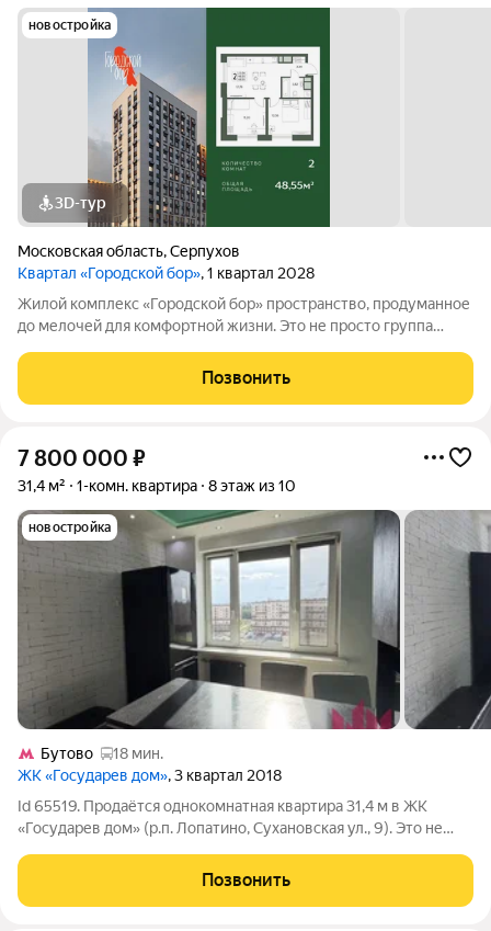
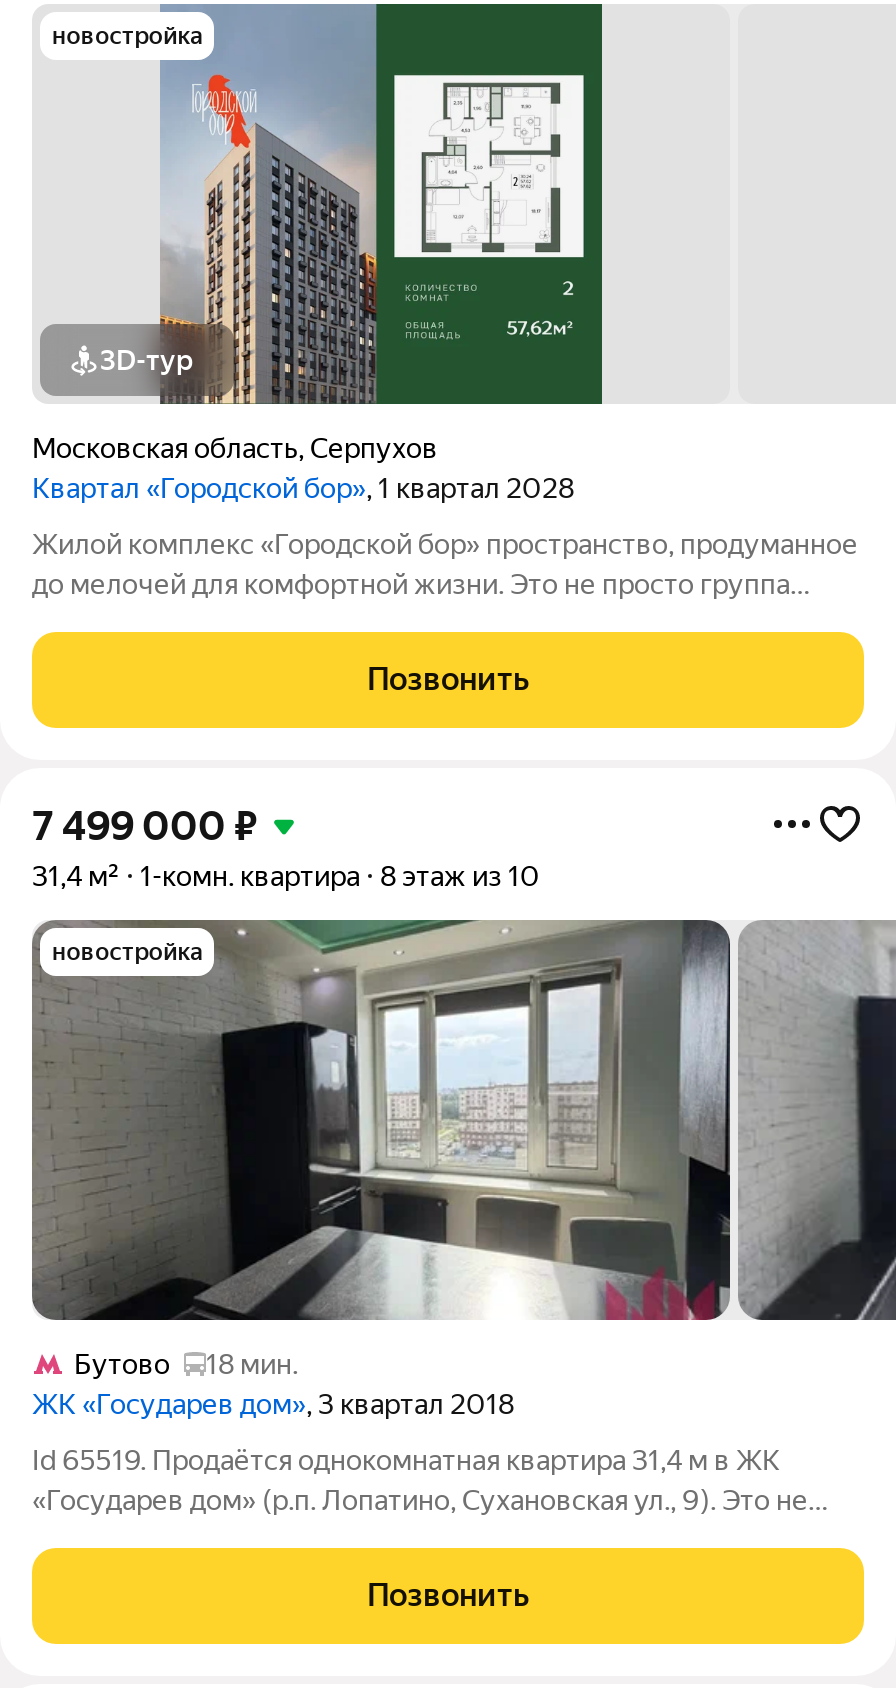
[219,50,315,145] [image] -> [402,82,572,252] [image]
[18,445,146,471] 7 800 000 ₽ -> [32,802,258,850] 7 499 000 ₽

